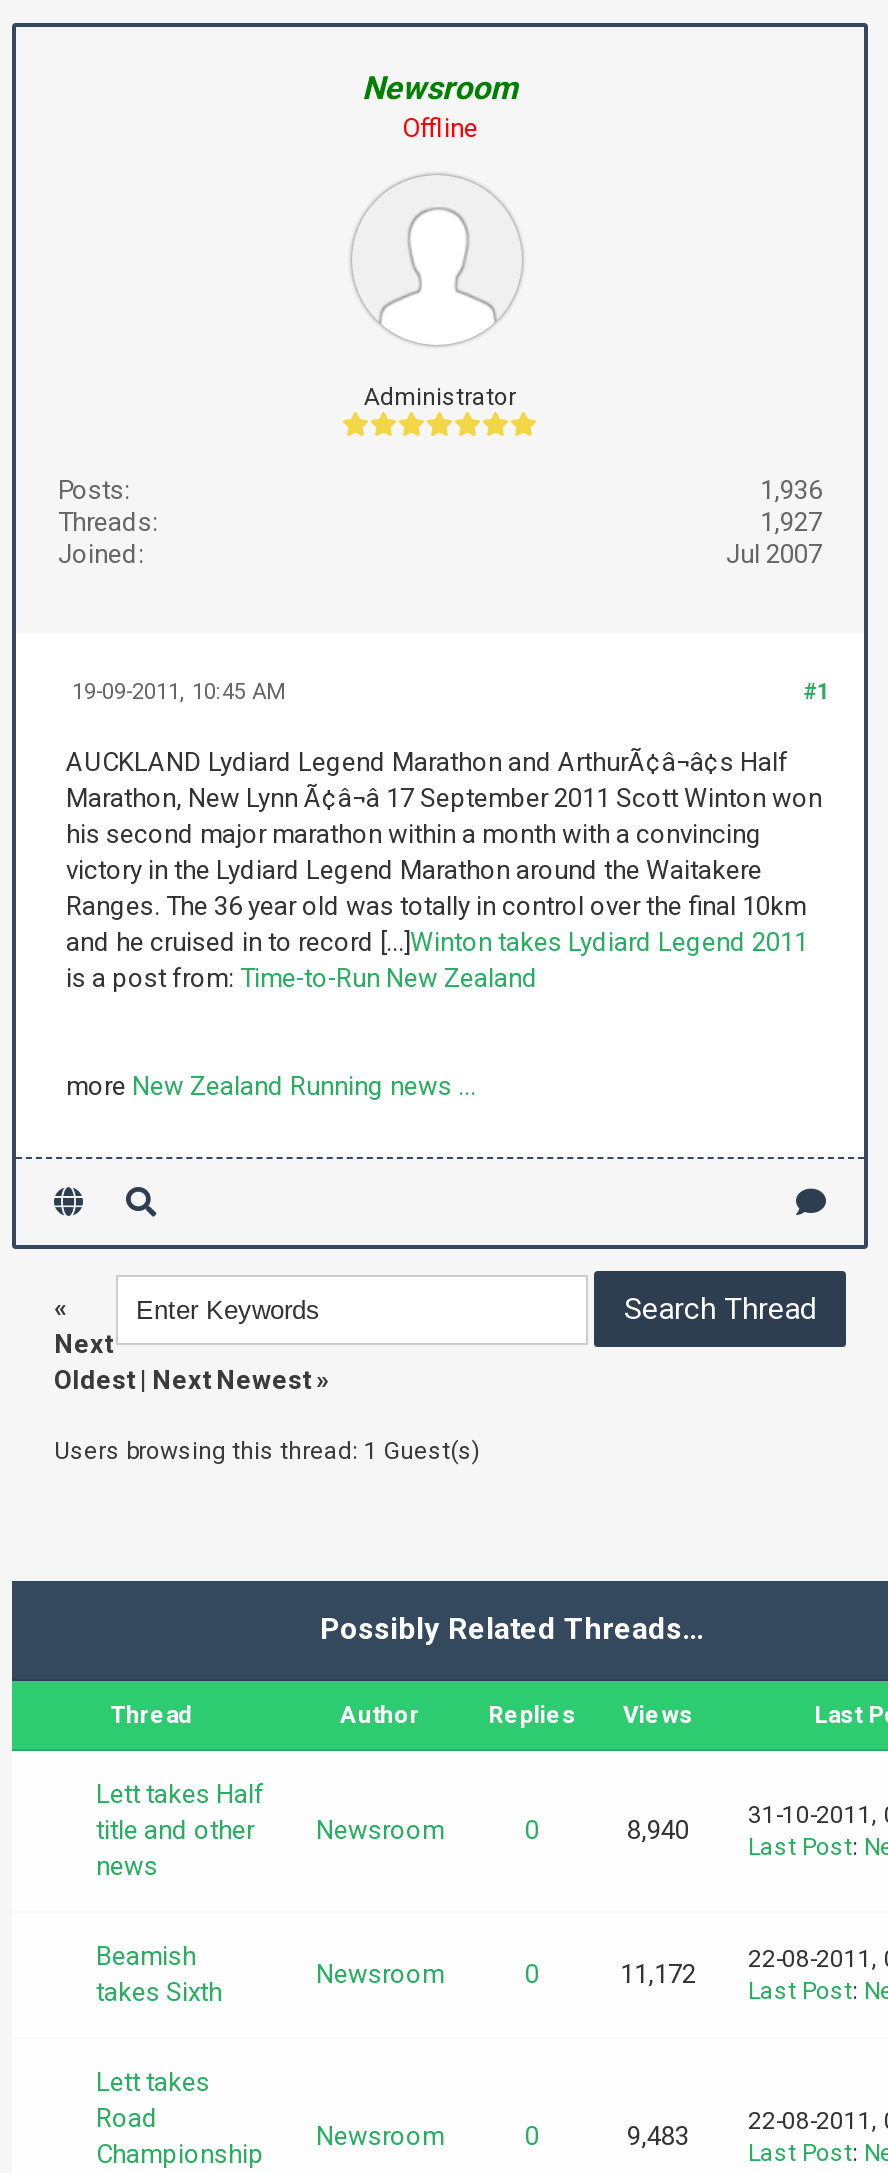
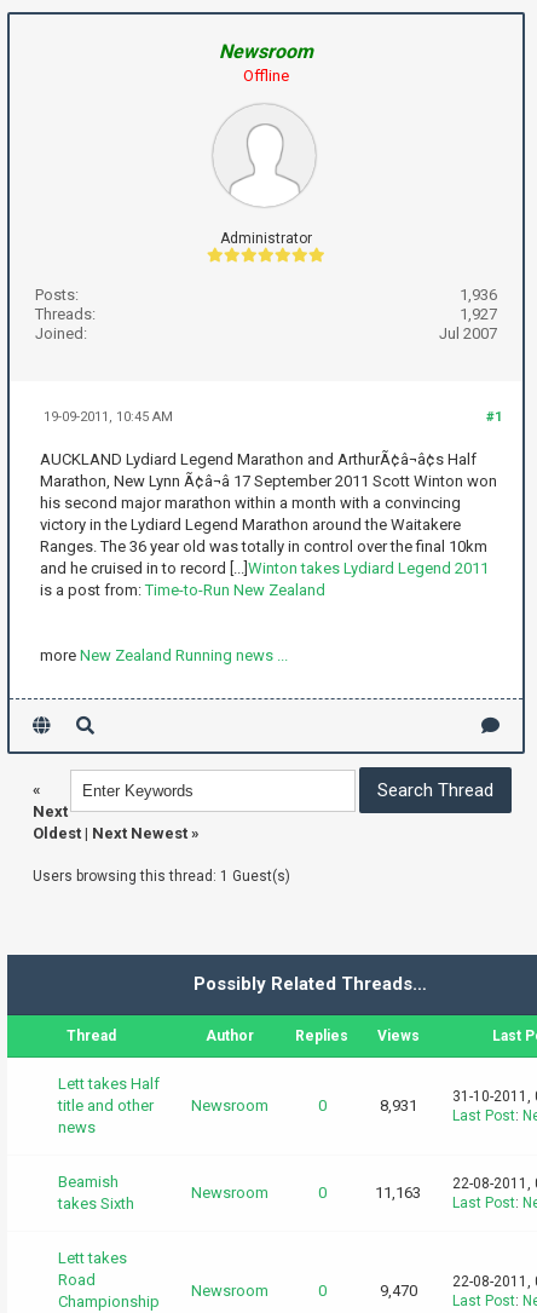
[627,1815,689,1845] 8,940 -> [379,1096,417,1115] 8,931
[620,1959,696,1989] 11,172 -> [375,1184,421,1202] 11,163
[627,2121,689,2151] 9,483 -> [379,1282,417,1300] 9,470

